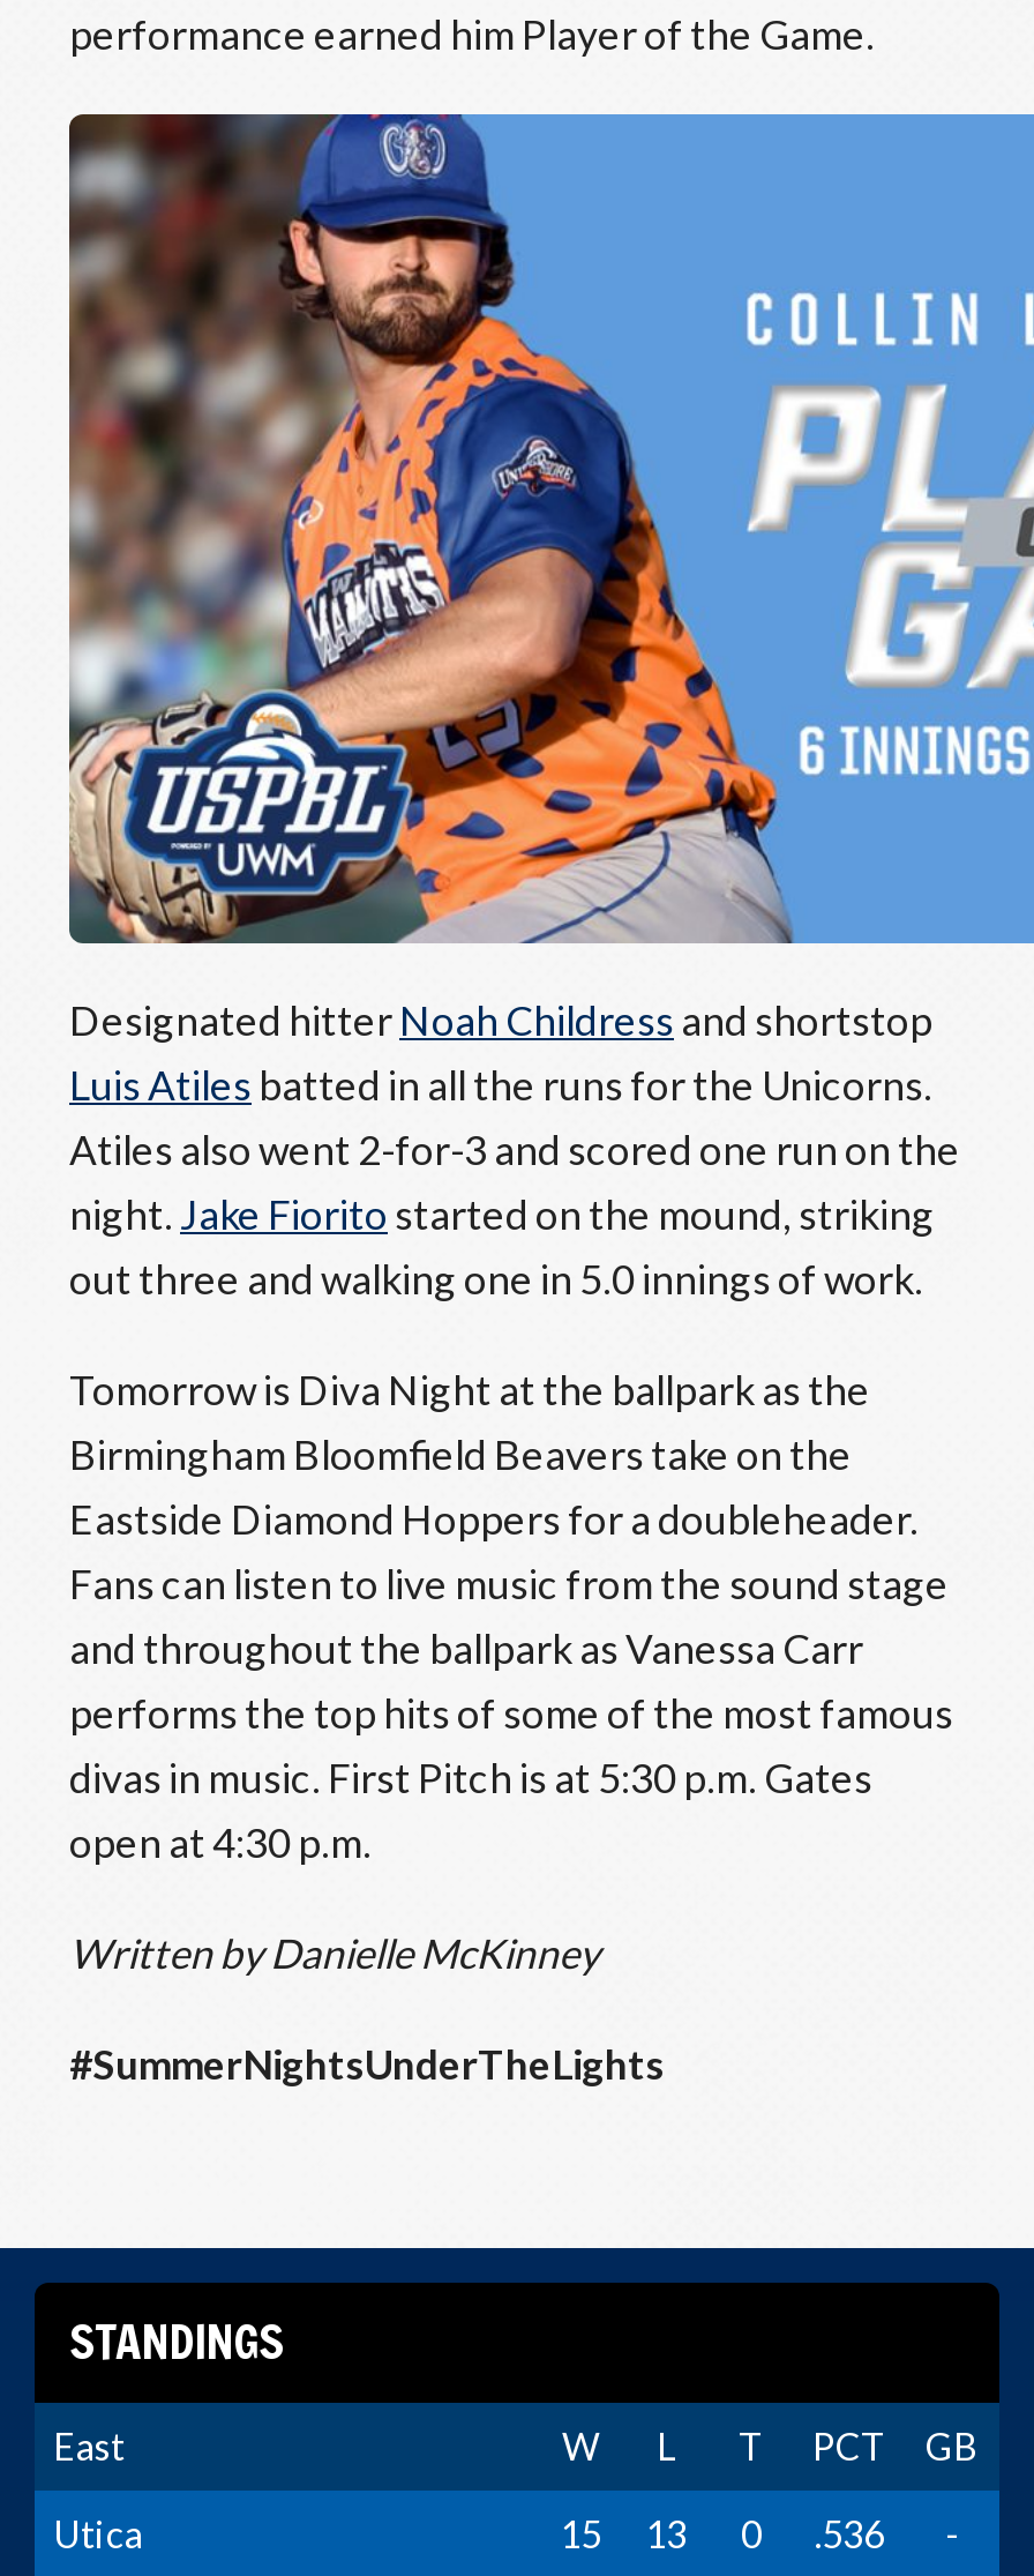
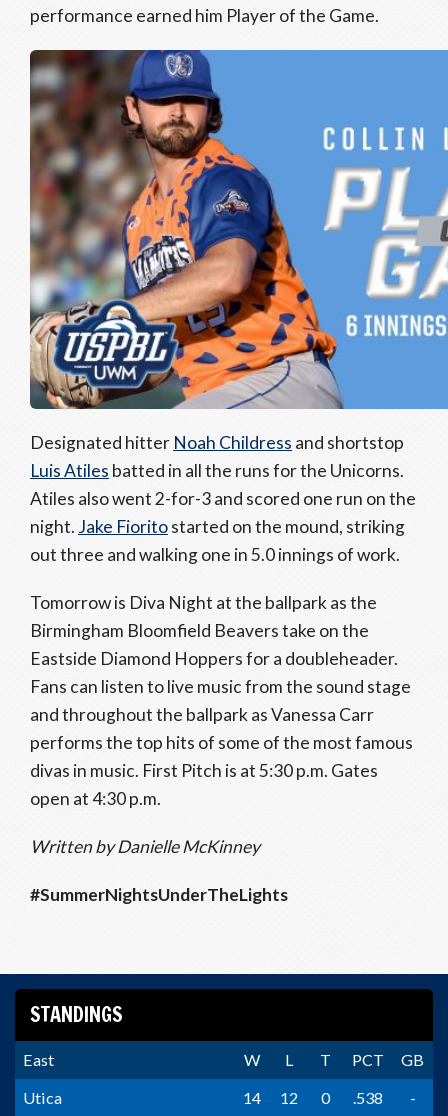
[560,2512,601,2556] 15 -> [242,1088,260,1107] 14
[645,2512,687,2556] 13 -> [279,1088,297,1107] 12
[815,2512,884,2556] .536 -> [353,1088,383,1107] .538

